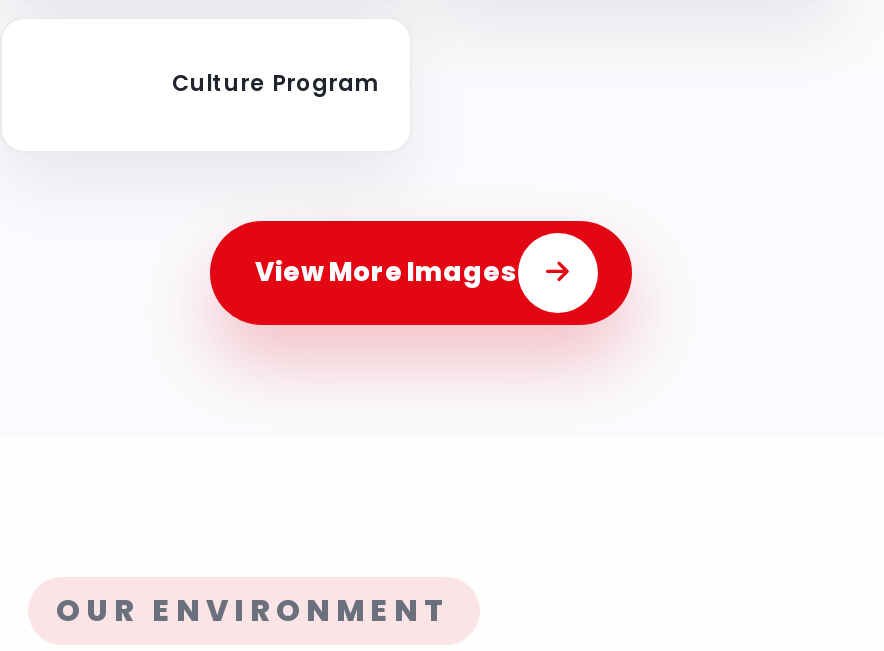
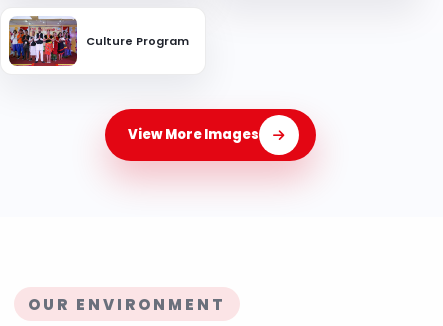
none -> [8,15,78,67] [image]

